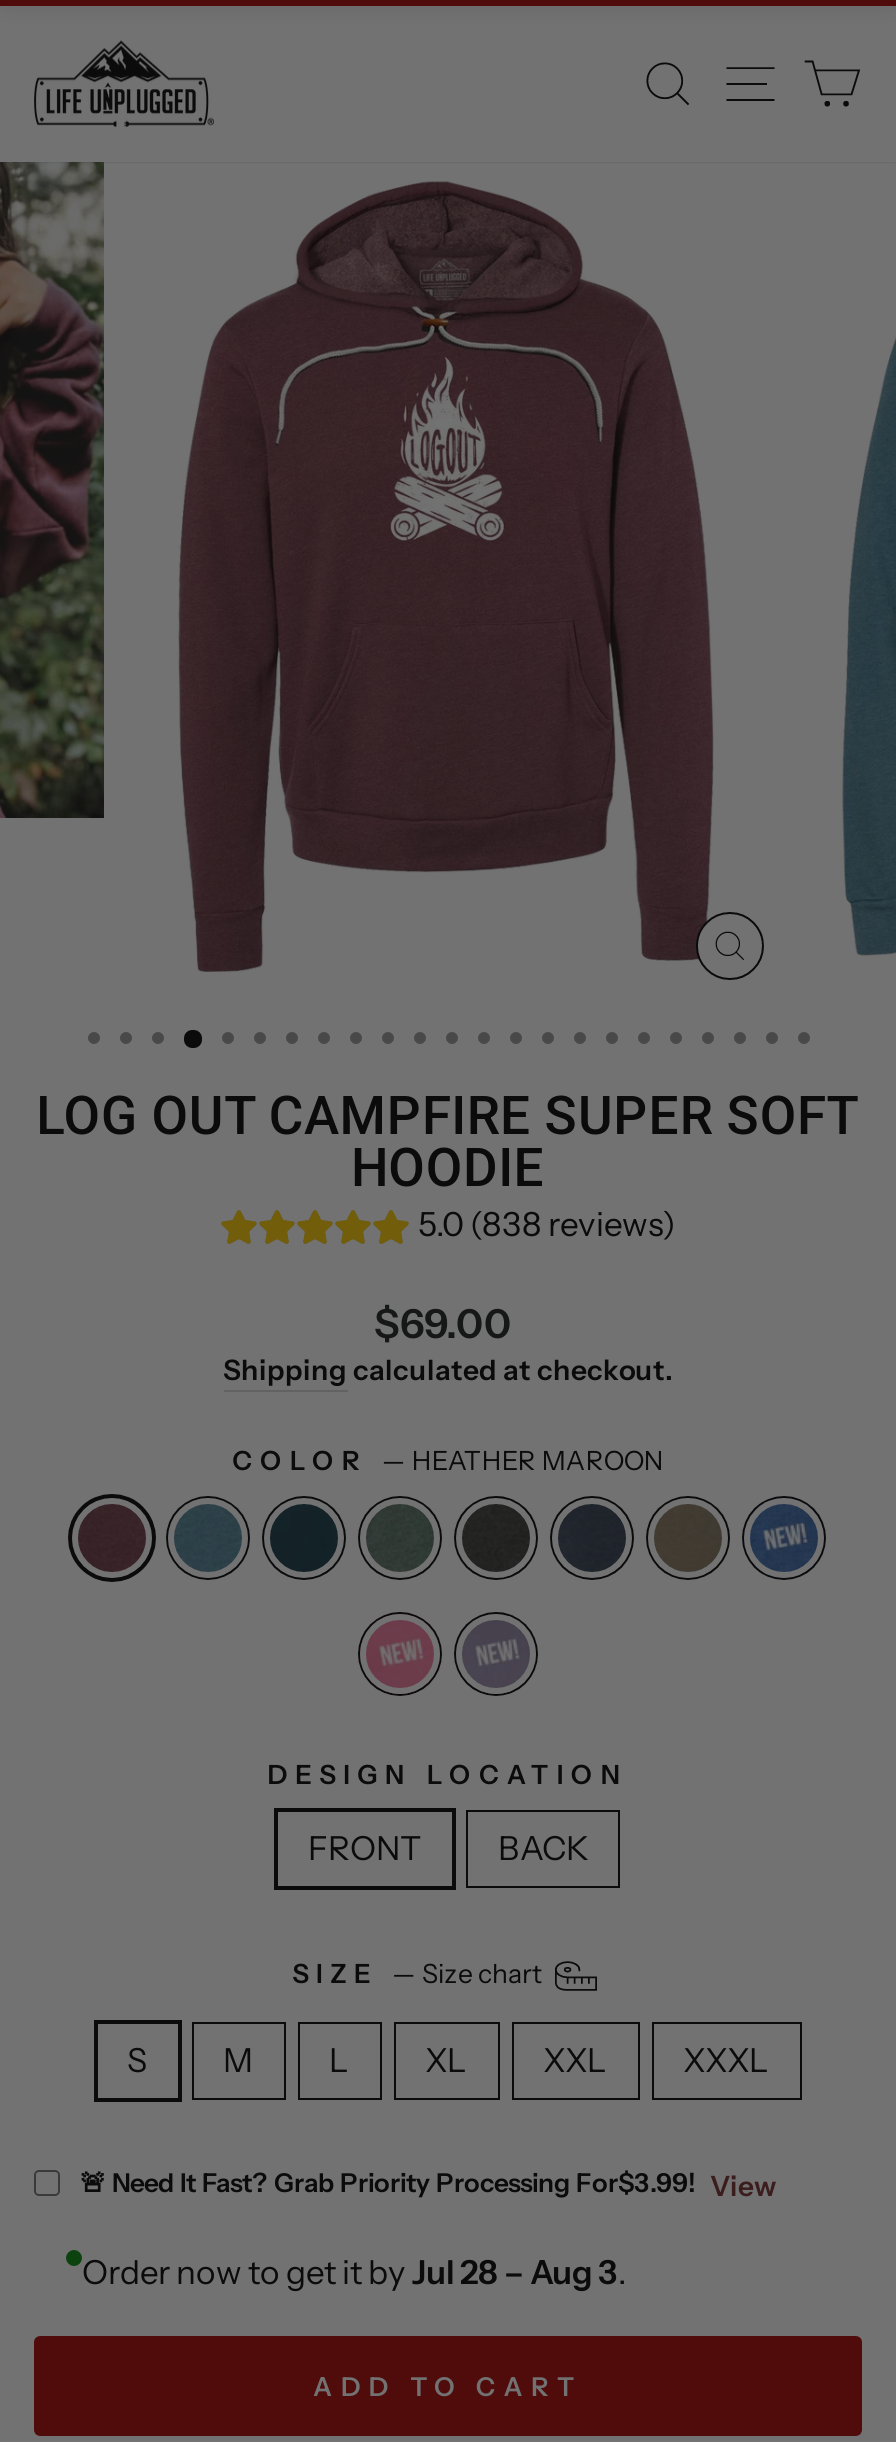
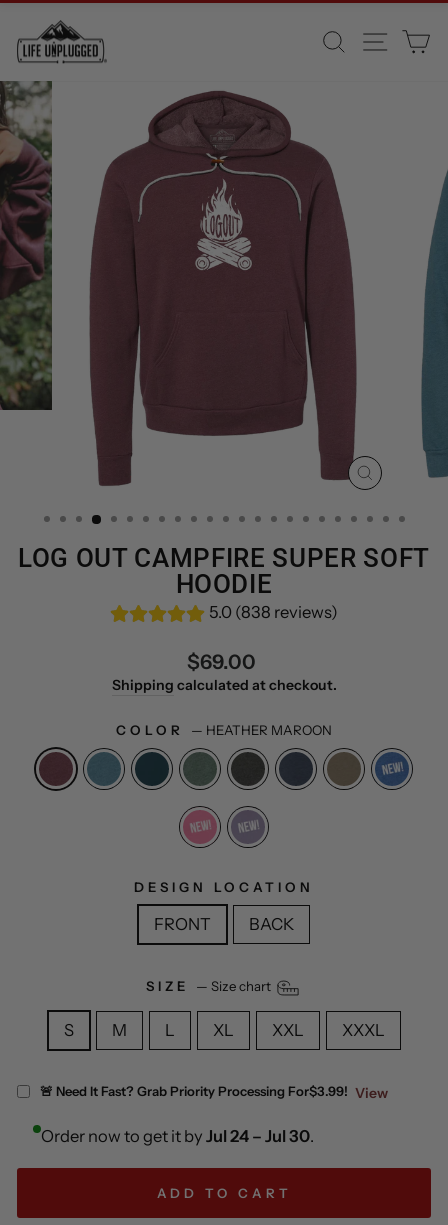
[82,2253,626,2293] Order now to get it by Jul 28 – Aug 3. -> [41,1126,314,1146] Order now to get it by Jul 24 – Jul 30.

